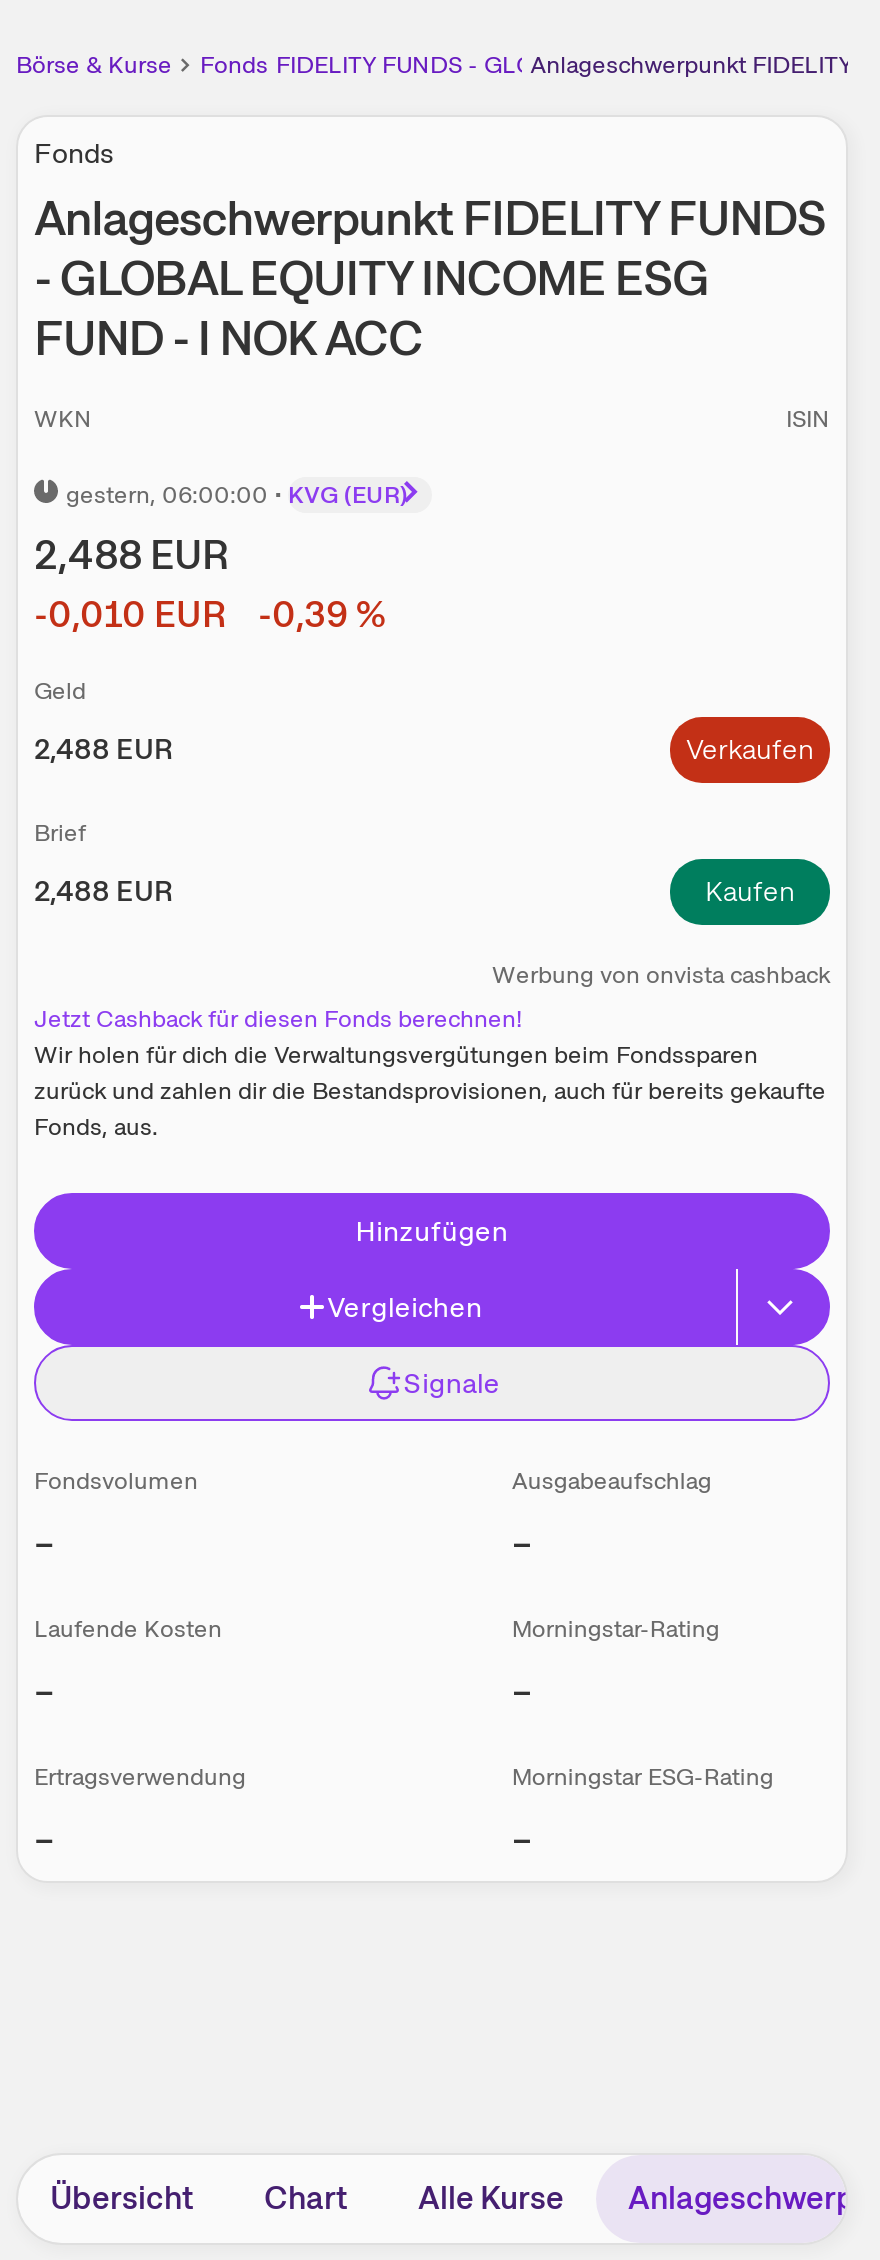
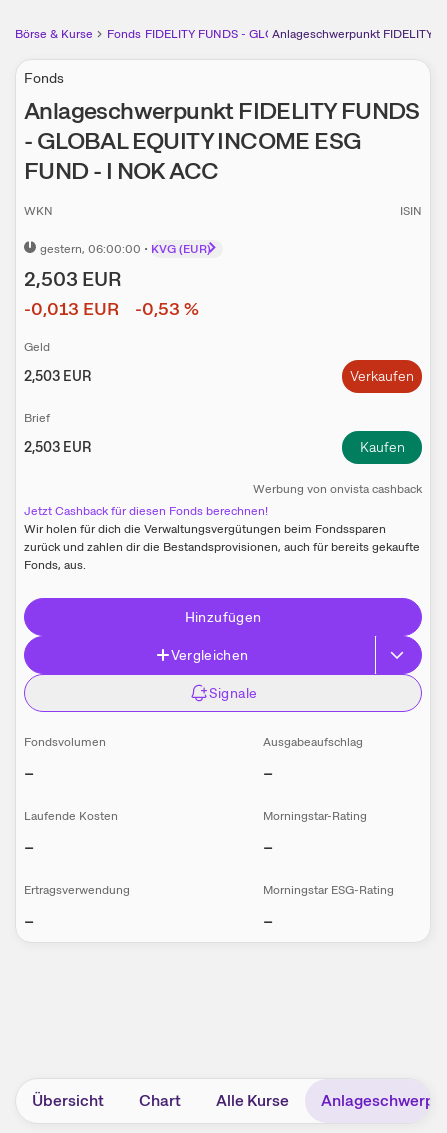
[34,529,230,581] 2,488 EUR -> [24,266,122,292] 2,503 EUR
[34,591,226,637] -0,010 EUR -> [24,297,119,320] -0,013 EUR
[258,591,386,637] -0,39 % -> [135,297,199,320] -0,53 %
[34,731,172,767] 2,488 EUR -> [24,367,91,385] 2,503 EUR
[34,873,172,909] 2,488 EUR -> [24,438,91,456] 2,503 EUR

